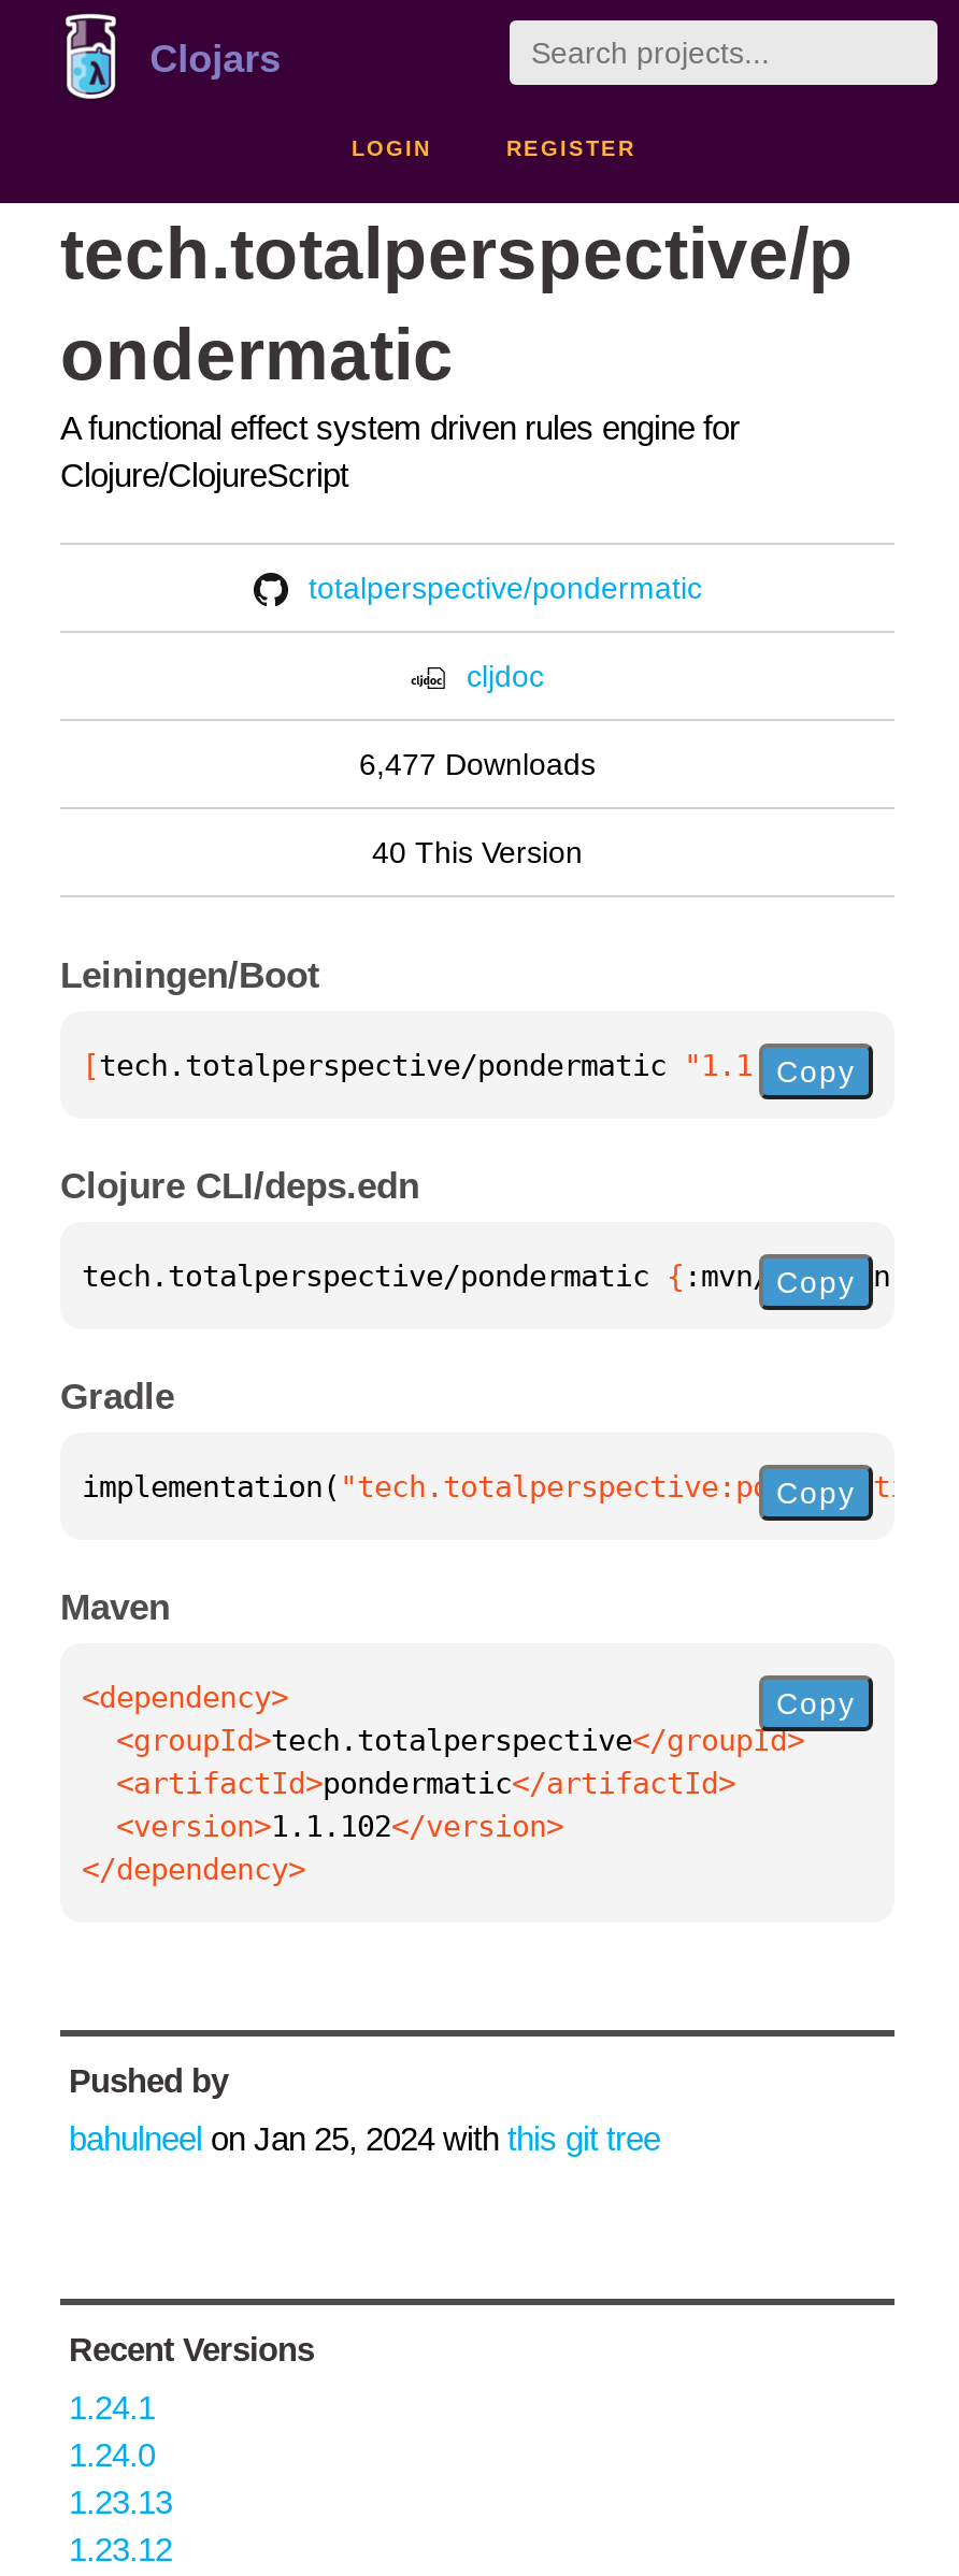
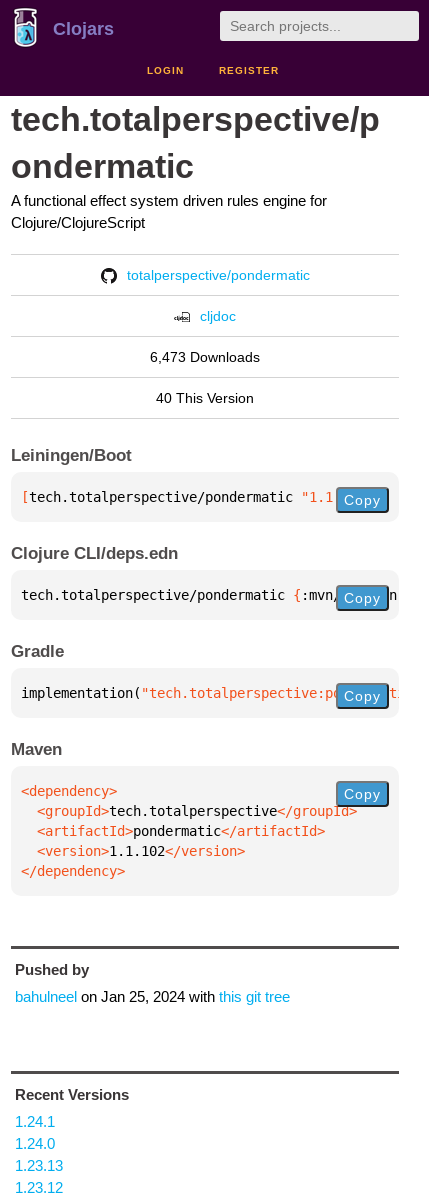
[359,747,596,781] 6,477 Downloads -> [150,349,260,365] 6,473 Downloads

